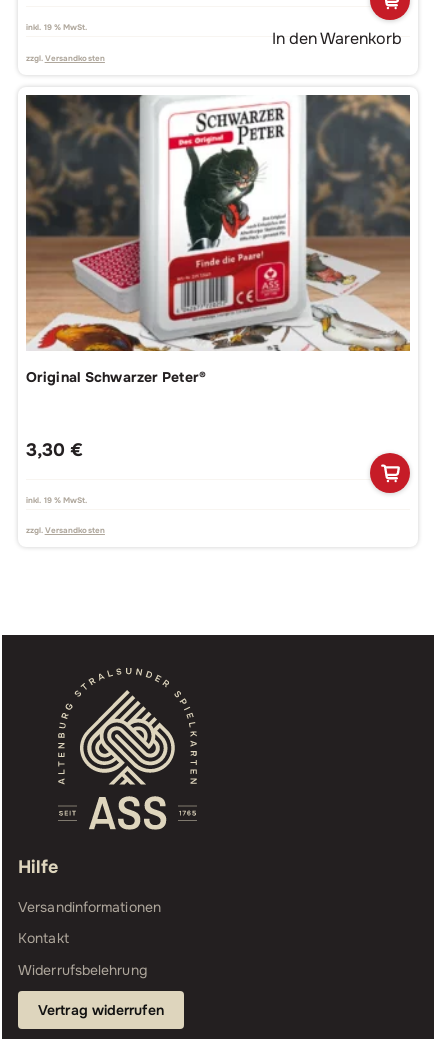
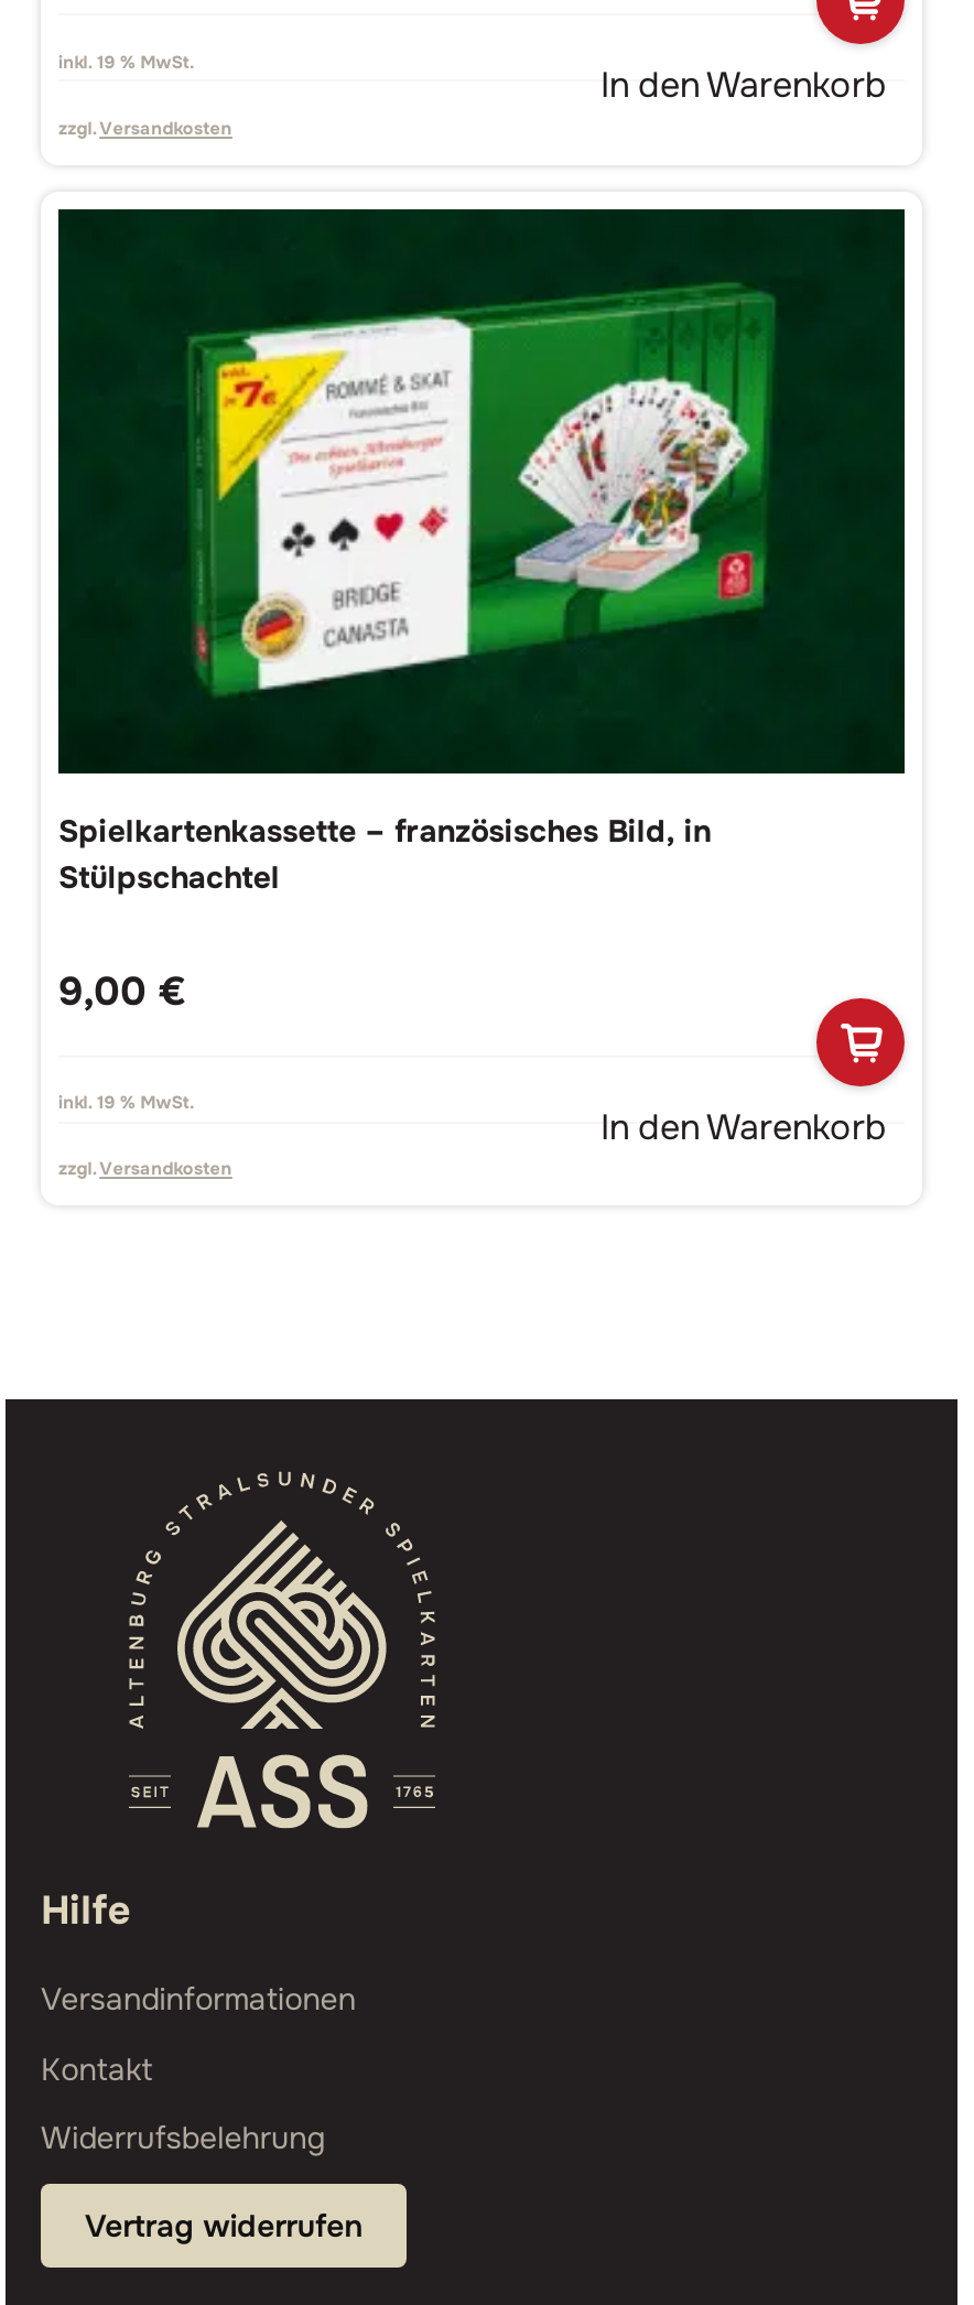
[25,94,411,386] [image] | Original Schwarzer Peter® -> [56,207,907,896] [image] | Spielkartenkassette – französisches Bild, in | Stülpschachtel
[26,439,83,461] 3,30 € -> [58,967,186,1016] 9,00 €
none -> [600,1104,887,1151] In den Warenkorb

